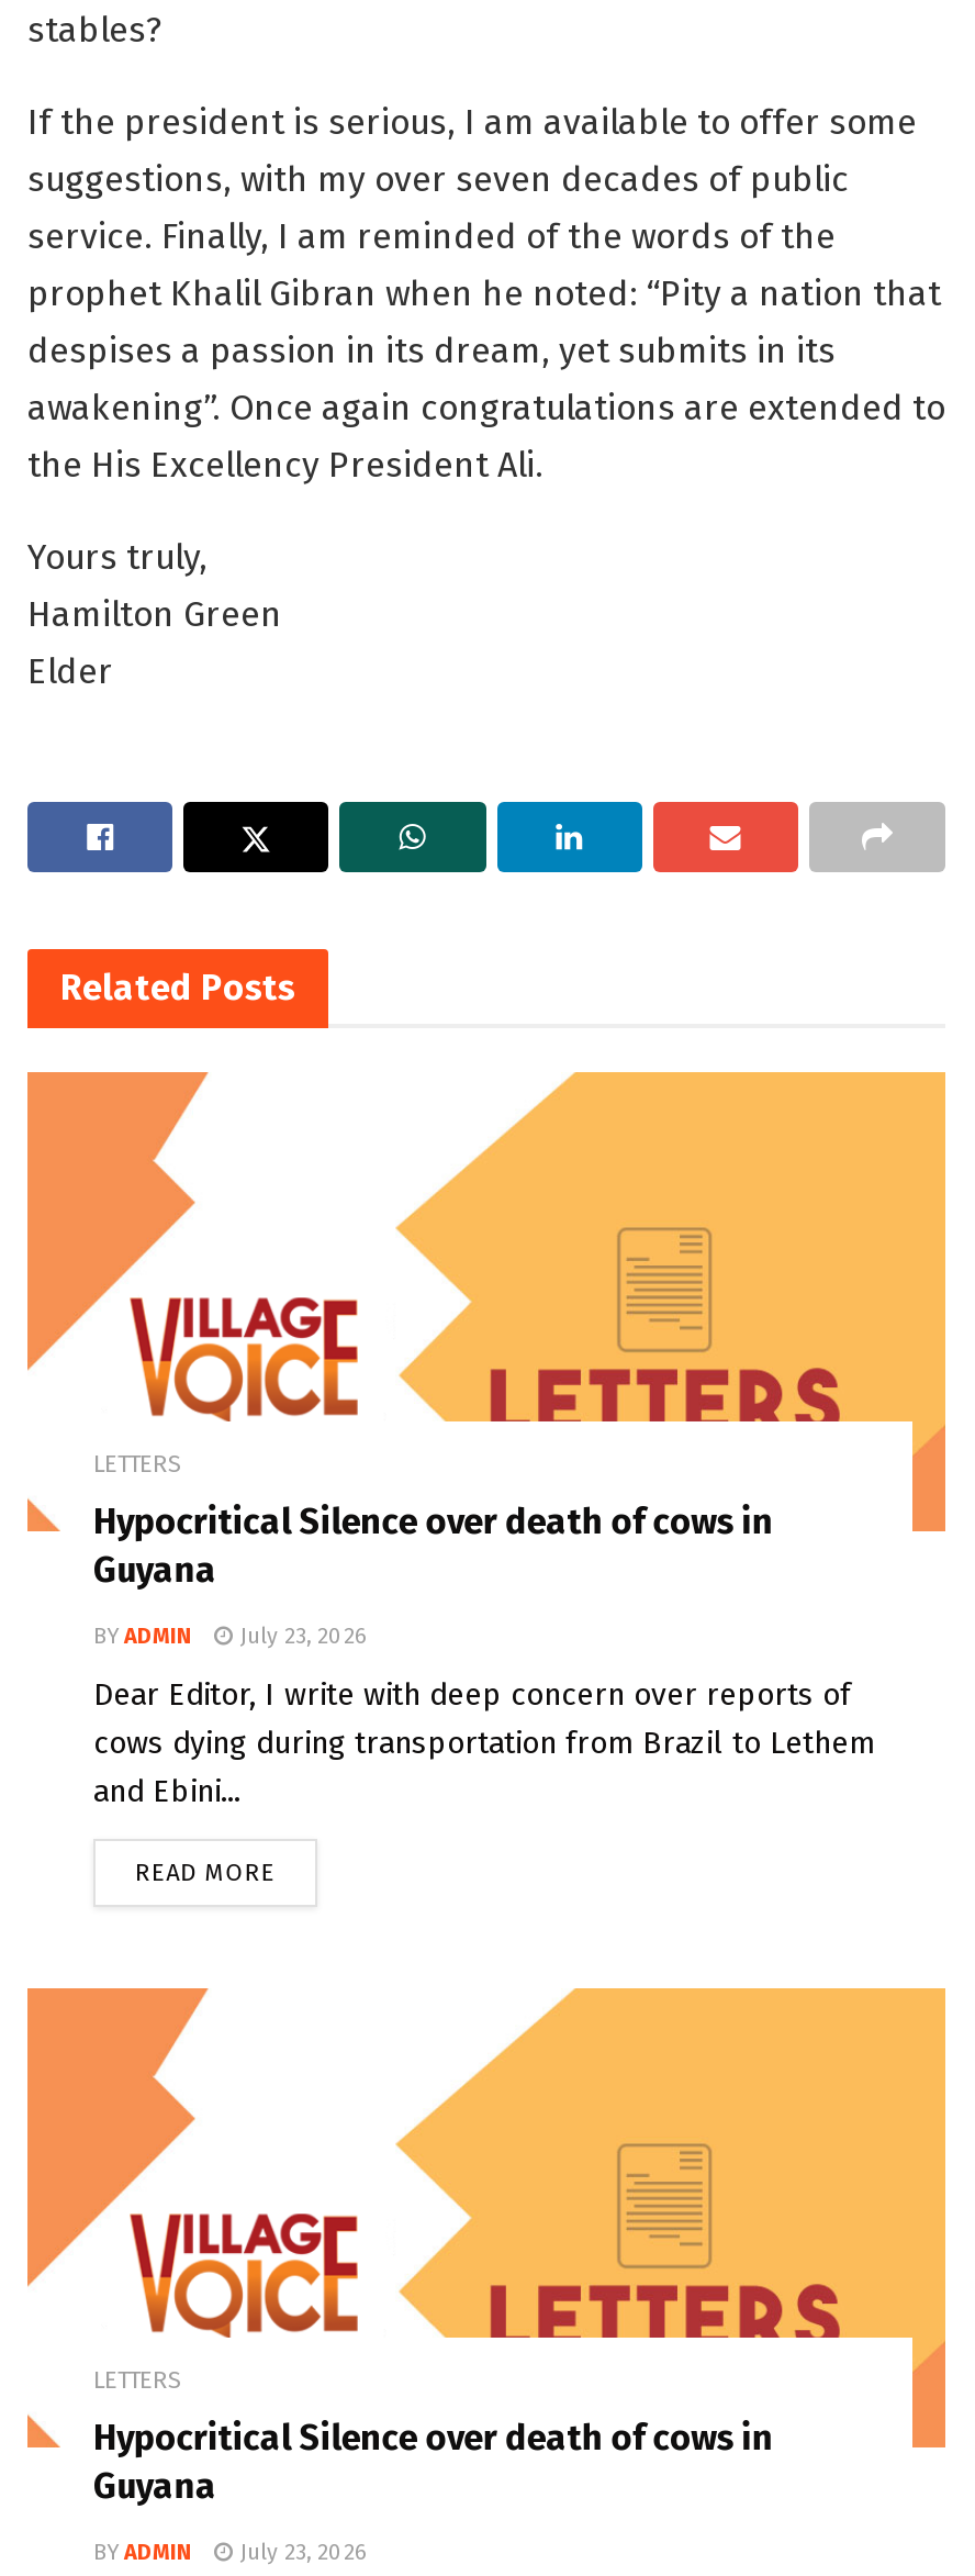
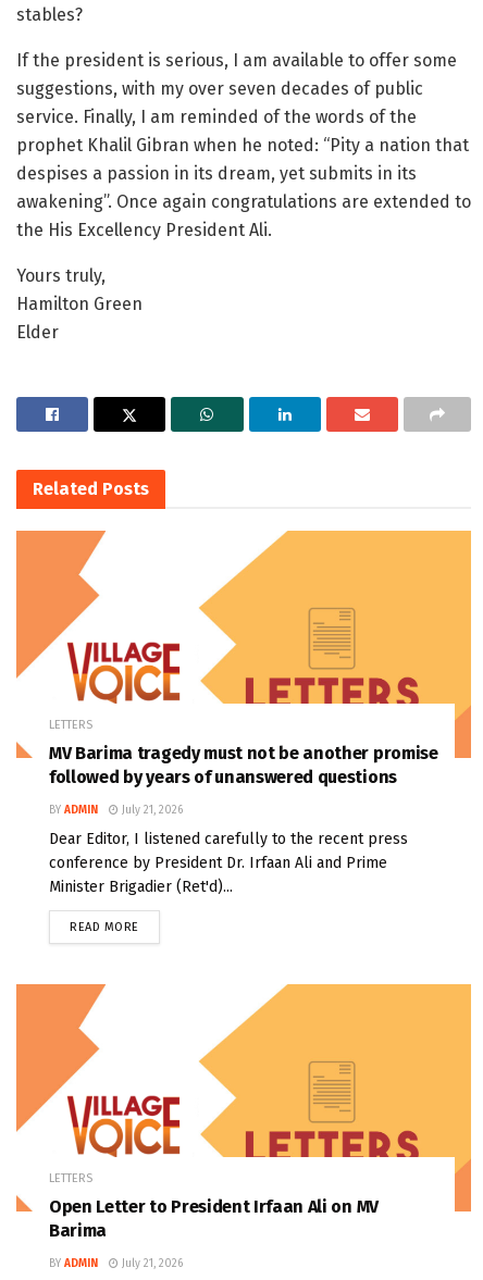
[93,1501,773,1591] Hypocritical Silence over death of cows in | Guyana -> [49,743,438,787] MV Barima tragedy must not be another promise | followed by years of unanswered questions
[93,1624,366,1650] BY ADMIN July 23, 2026 -> [49,804,183,817] BY ADMIN July 21, 2026
[93,1676,875,1810] Dear Editor, I write with deep concern over reports of | cows dying during transportation from Brazil to Lethem | and Ebini... -> [49,830,408,896] Dear Editor, I listened carefully to the recent press | conference by President Dr. Irfaan Ali and Prime | Minister Brigadier (Ret'd)...
[93,2417,773,2507] Hypocritical Silence over death of cows in | Guyana -> [49,1196,378,1241] Open Letter to President Irfaan Ali on MV | Barima
[93,2540,366,2566] BY ADMIN July 23, 2026 -> [49,1257,183,1270] BY ADMIN July 21, 2026

